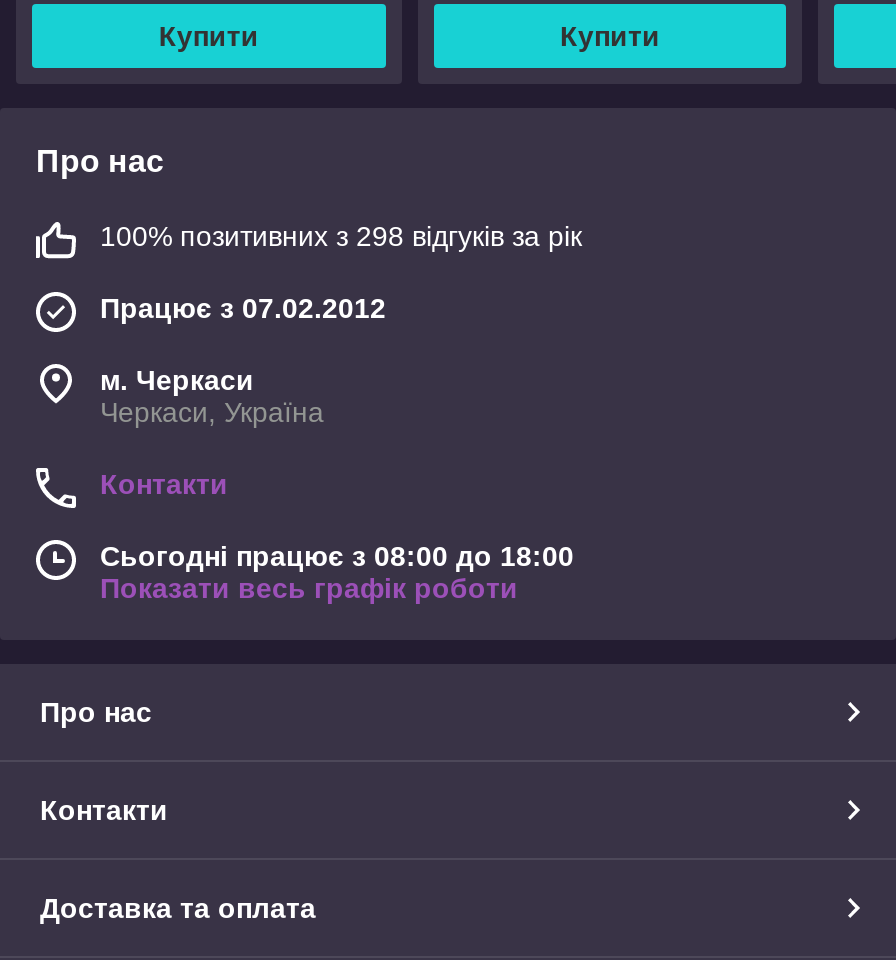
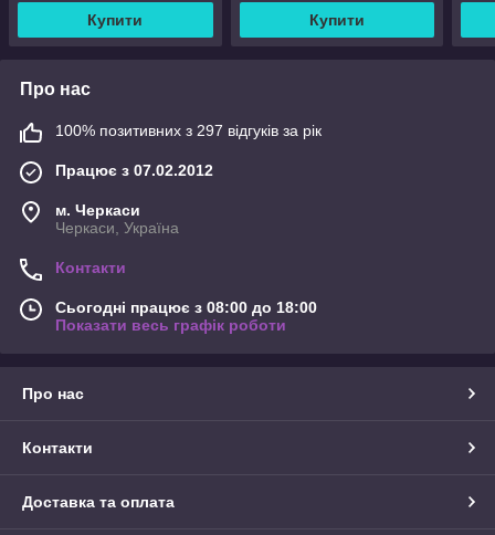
[100,221,582,253] 100% позитивних з 298 відгуків за рік -> [55,122,322,140] 100% позитивних з 297 відгуків за рік

